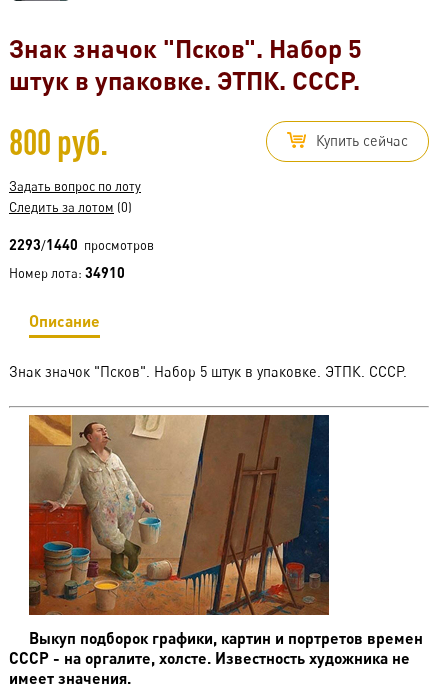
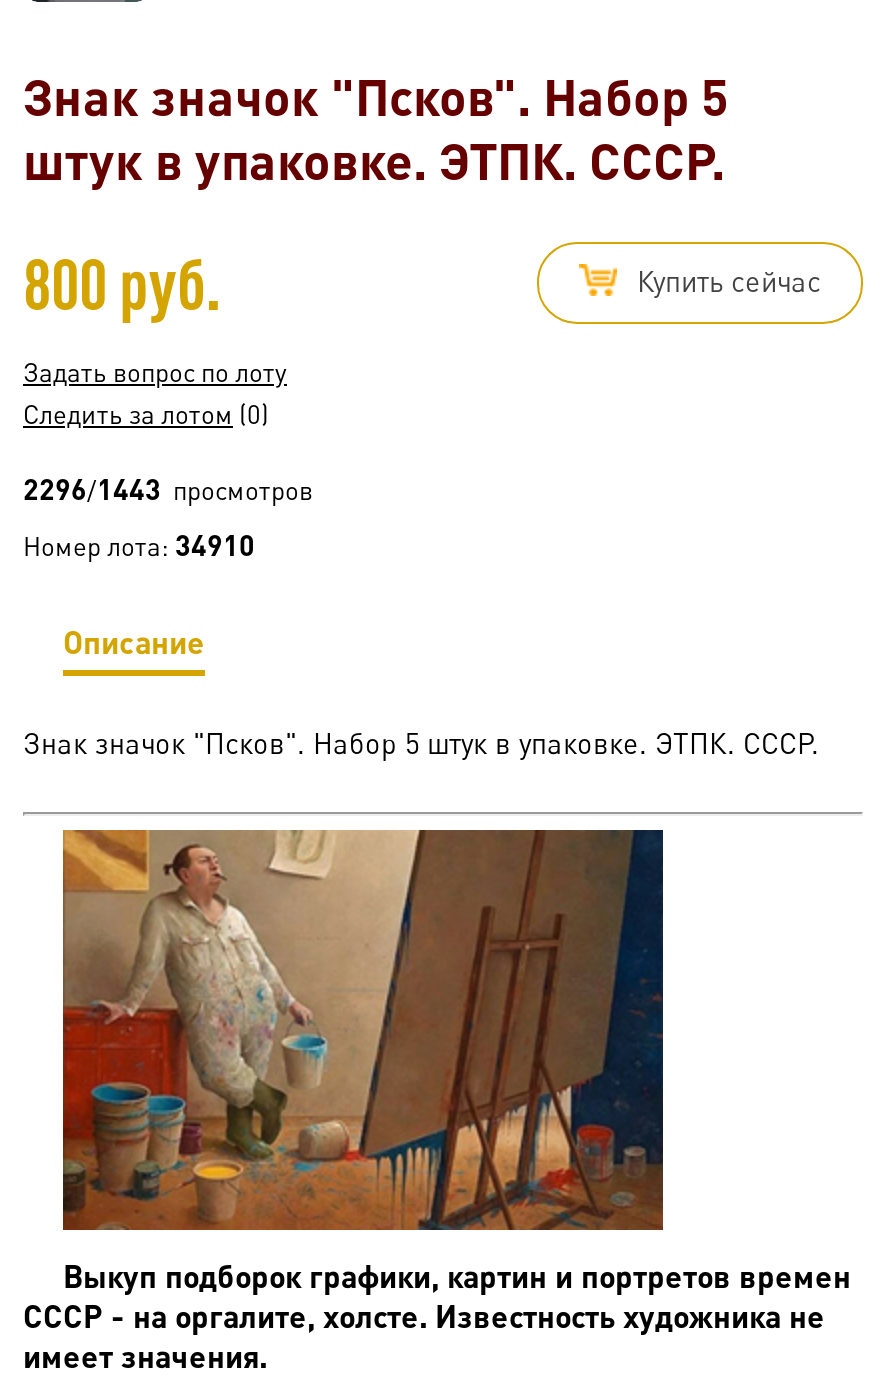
[9,235,154,253] 2293/1440 просмотров -> [23,469,313,505] 2296/1443 просмотров

